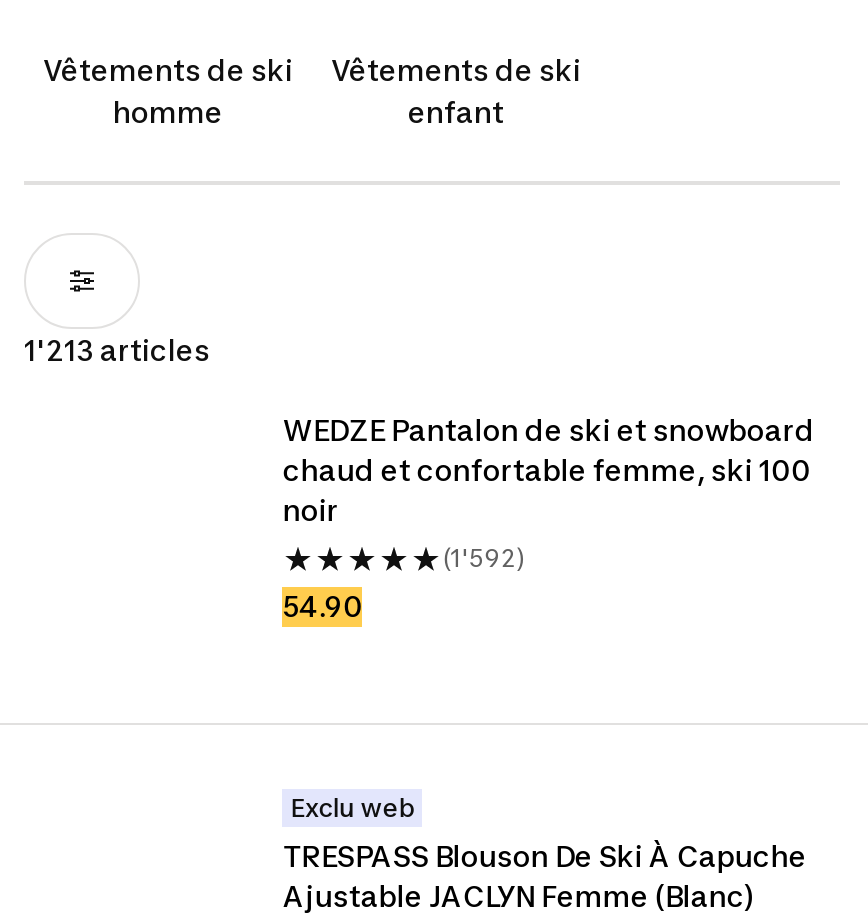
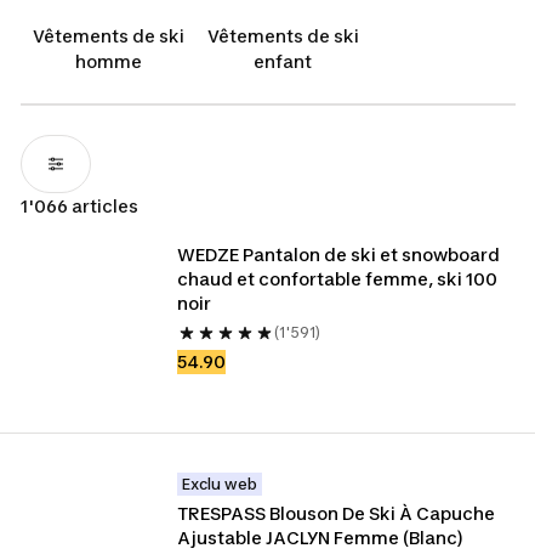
[24,333,210,367] 1'213 articles -> [21,196,138,216] 1'066 articles
[443,543,525,573] (1'592) -> [275,323,321,341] (1'591)

